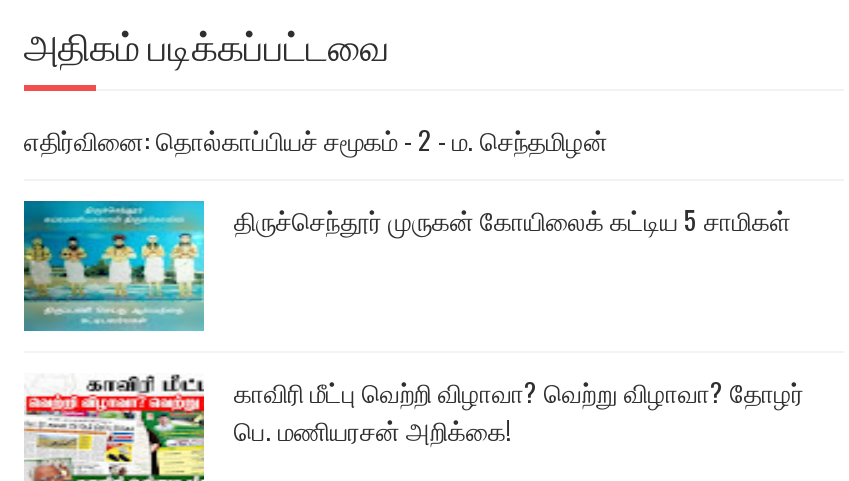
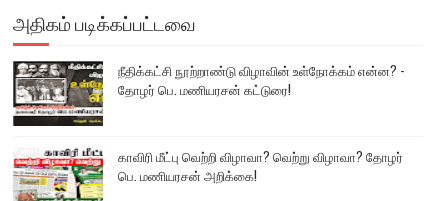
[22,120,790,333] [image] | எதிர்வினை: தொல்காப்பியச் சமூகம் - 2 - ம. செந்தமிழன் | திருச்செந்தூர் முருகன் கோயிலைக் கட்டிய 5 சாமிகள் -> [13,60,404,127] [image] | நீதிக்கட்சி நூற்றாண்டு விழாவின் உள்நோக்கம் என்ன? - | தோழர் பெ. மணியரசன் கட்டுரை!

